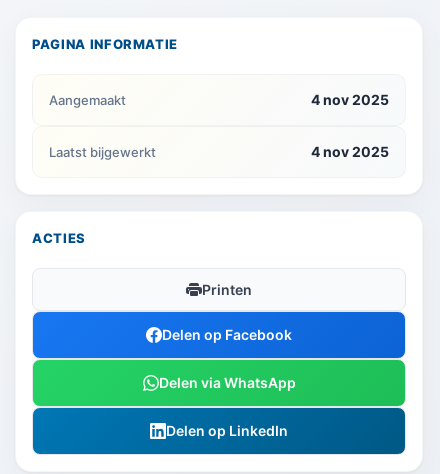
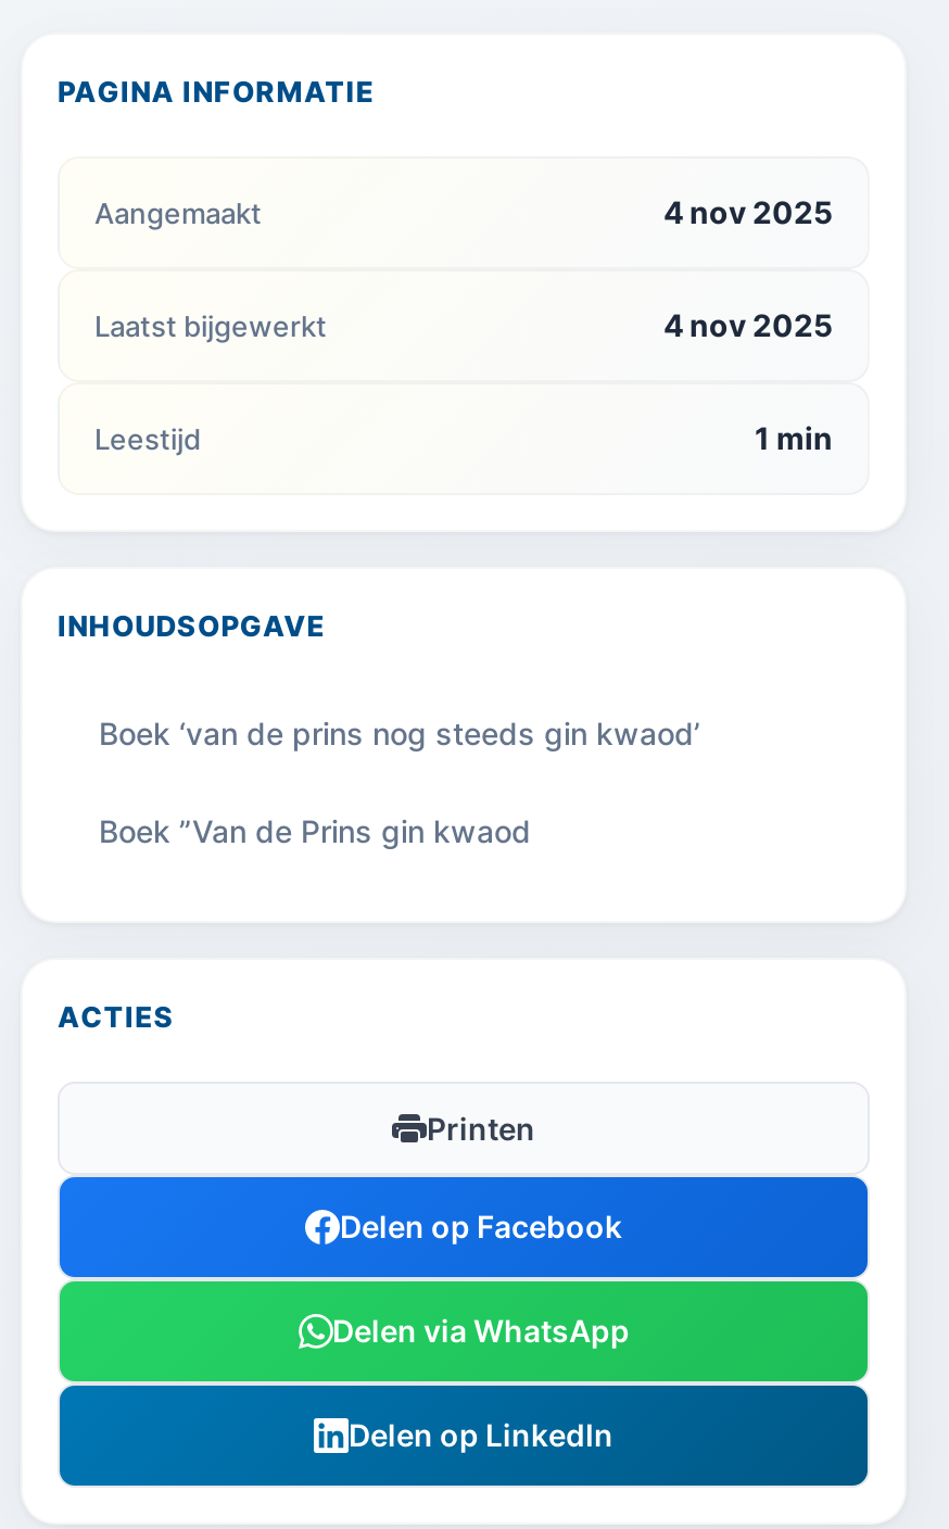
none -> [58,609,700,850] INHOUDSOPGAVE | Boek ‘van de prins nog steeds gin kwaod’ | Boek ”Van de Prins gin kwaod
none -> [94,420,833,457] Leestijd | 1 min

